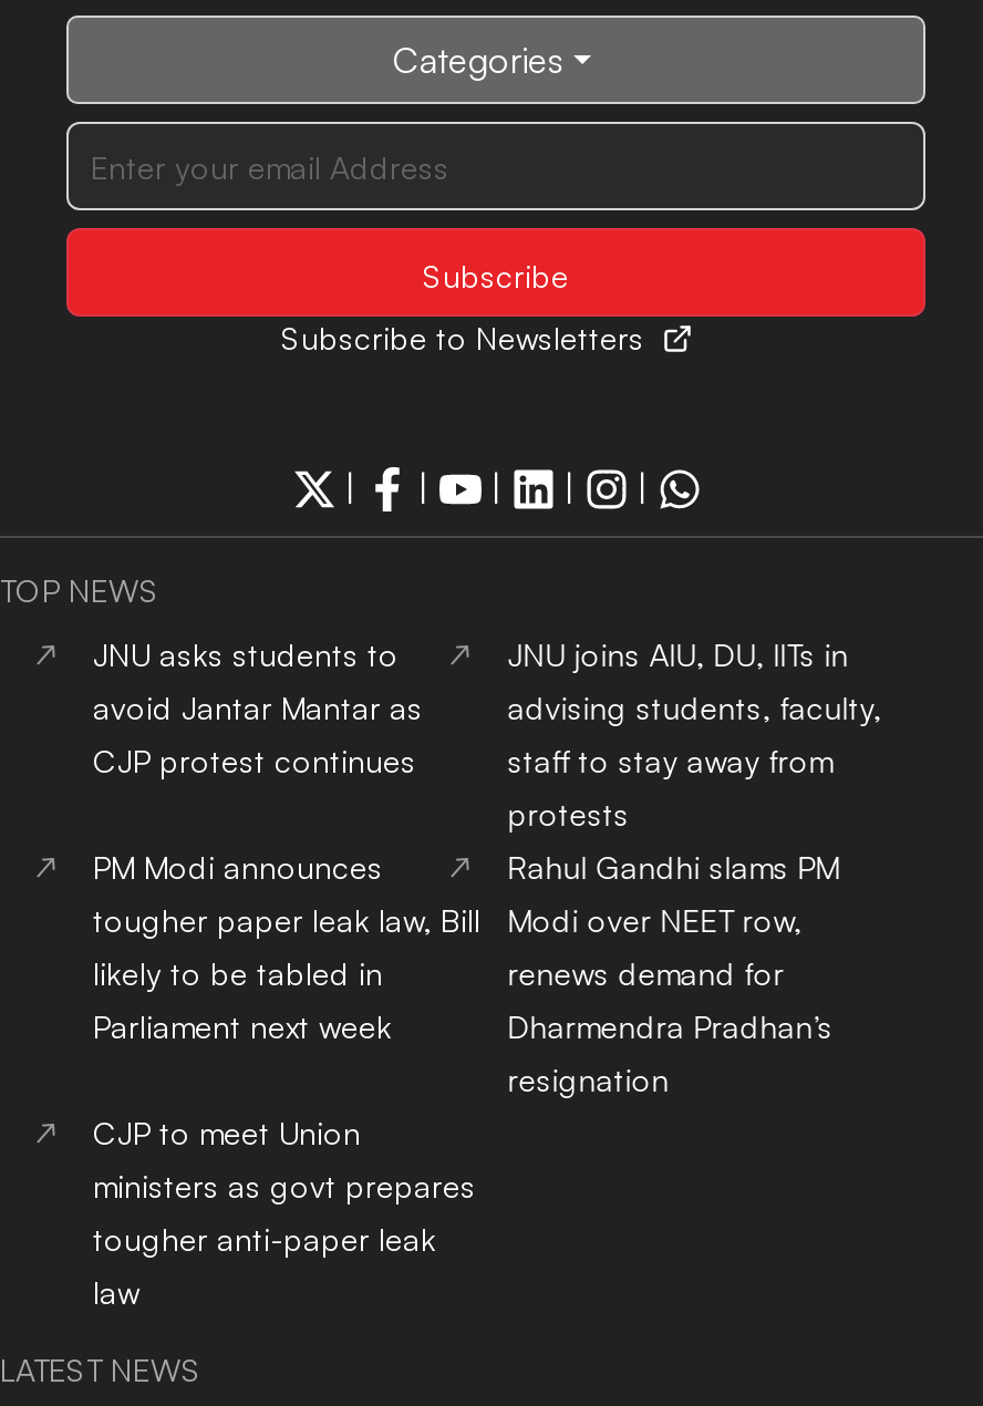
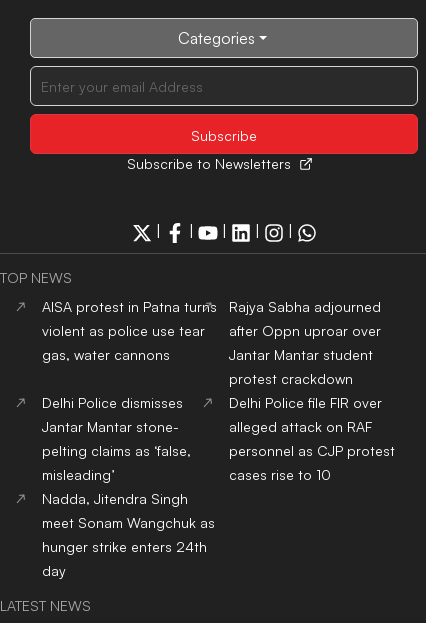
[93,635,423,779] JNU asks students to | avoid Jantar Mantar as | CJP protest continues -> [42,298,217,363] AISA protest in Patna turns | violent as police use tear | gas, water cannons
[93,635,882,1045] JNU joins AIU, DU, IITs in | advising students, faculty, | staff to stay away from | protests | PM Modi announces | tougher paper leak law, Bill | likely to be tabled in | Parliament next week -> [42,298,381,483] Rajya Sabha adjourned | after Oppn uproar over | Jantar Mantar student | protest crackdown | Delhi Police dismisses | Jantar Mantar stone- | pelting claims as ‘false, | misleading’
[93,848,840,1311] Rahul Gandhi slams PM | Modi over NEET row, | renews demand for | Dharmendra Pradhan’s | resignation | CJP to meet Union | ministers as govt prepares | tougher anti-paper leak | law -> [42,394,395,579] Delhi Police file FIR over | alleged attack on RAF | personnel as CJP protest | cases rise to 10 | Nadda, Jitendra Singh | meet Sonam Wangchuk as | hunger strike enters 24th | day

